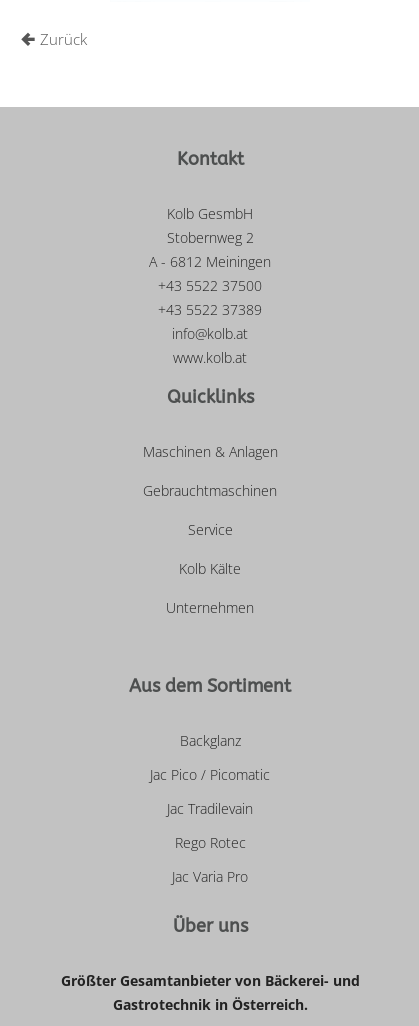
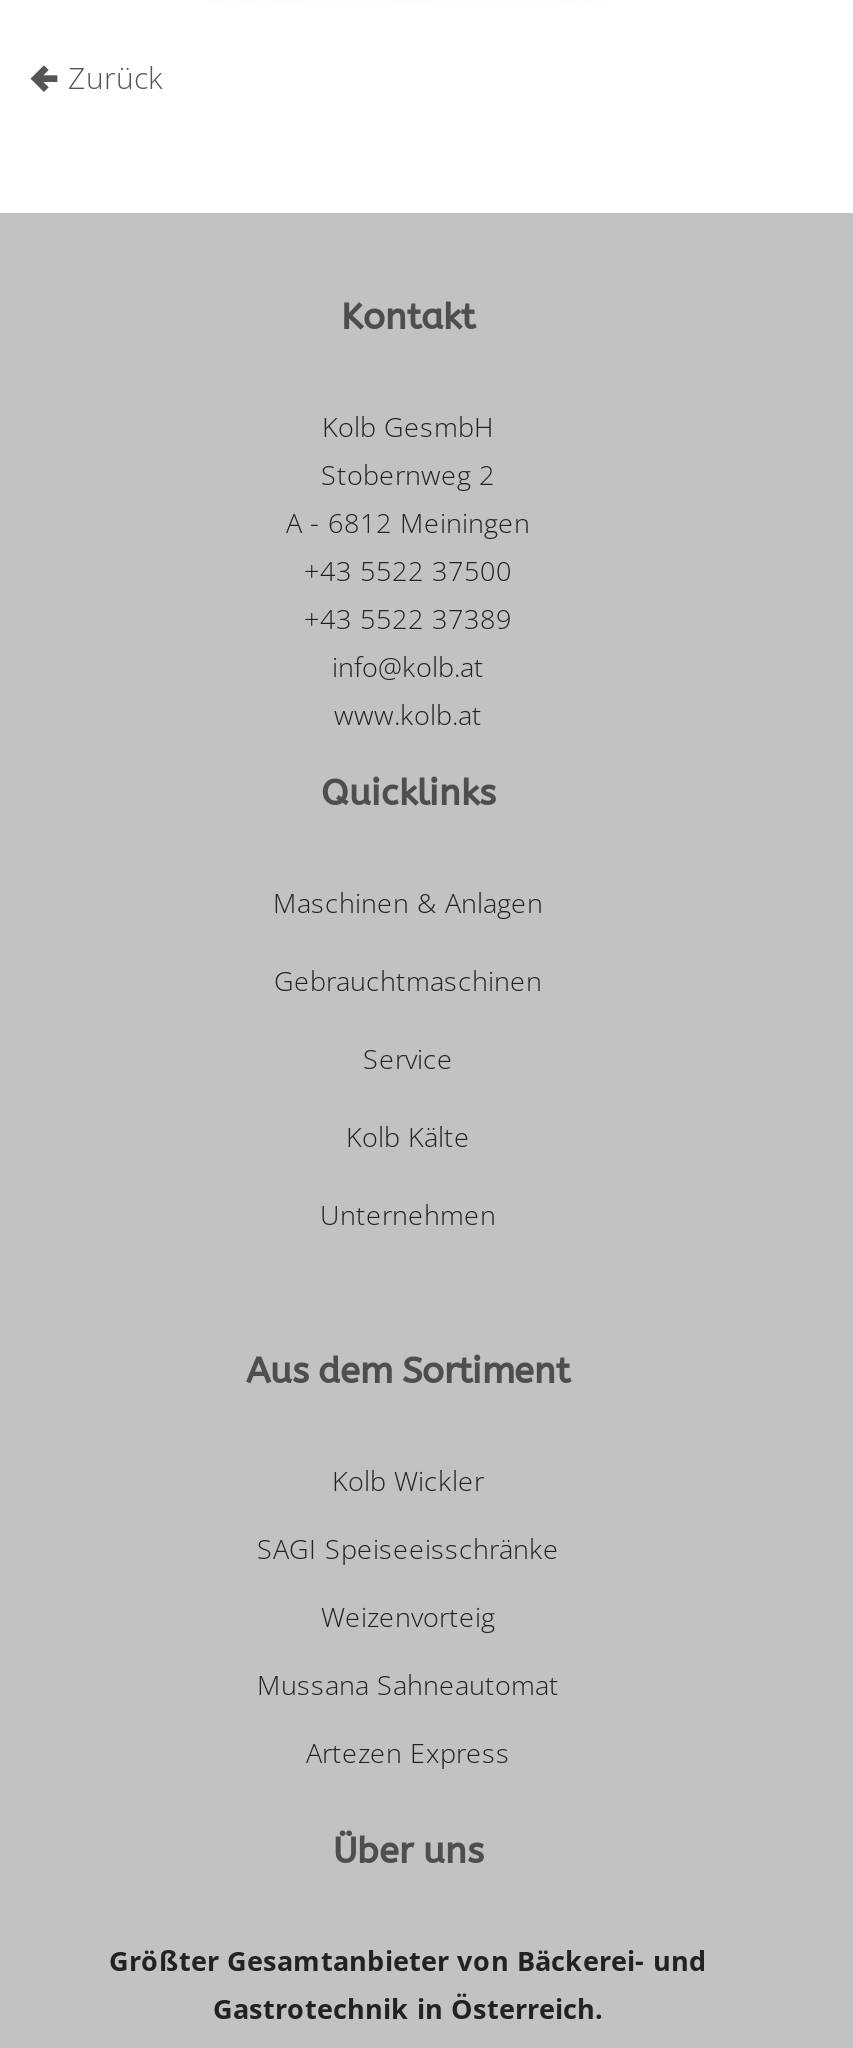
[179,732,240,750] Backglanz -> [332,1463,484,1499] Kolb Wickler
[150,766,270,784] Jac Pico / Picomatic -> [257,1531,559,1567] SAGI Speiseeisschränke
[167,800,253,818] Jac Tradilevain -> [321,1599,495,1635] Weizenvorteig
[174,834,245,852] Rego Rotec -> [257,1667,559,1703] Mussana Sahneautomat
[172,868,248,886] Jac Varia Pro -> [306,1735,510,1771] Artezen Express

